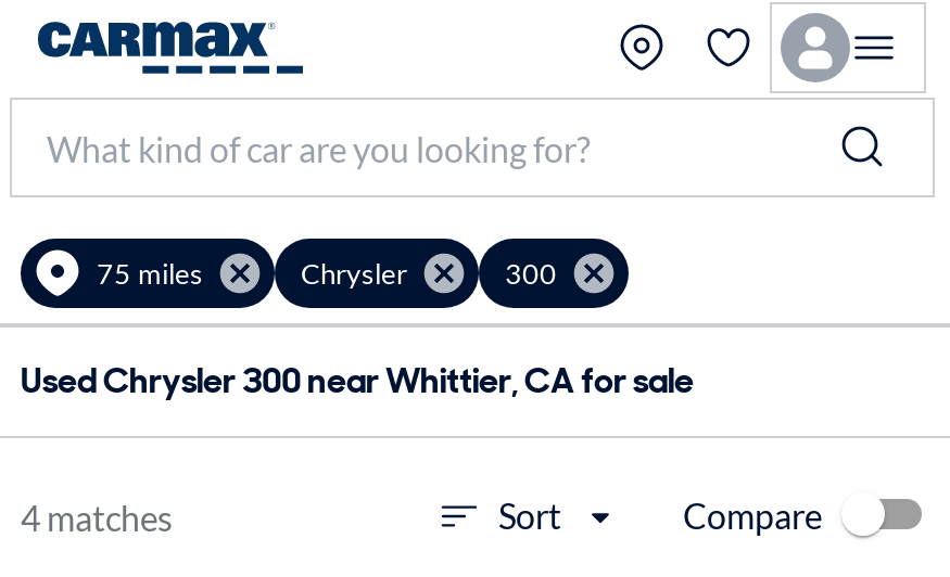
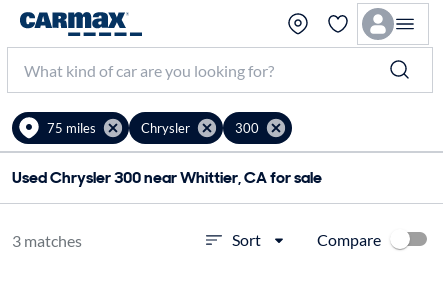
[21,496,173,537] 4 matches -> [12,230,82,249] 3 matches

